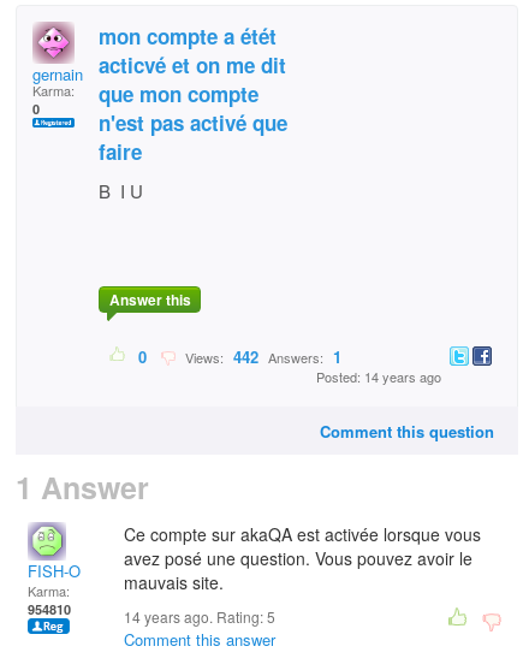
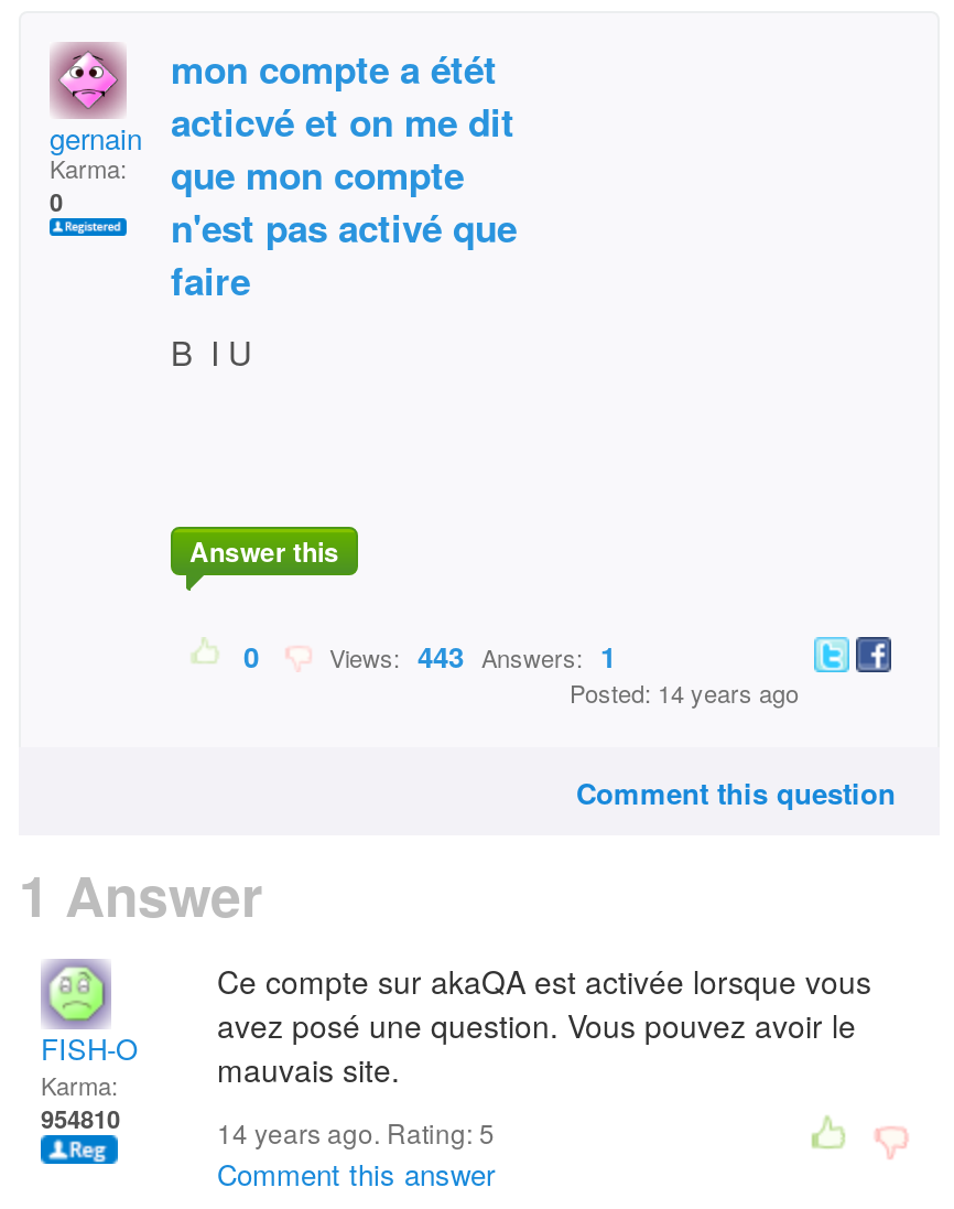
[178,345,341,368] Views: 442 Answers: 1 -> [316,635,616,677] Views: 443 Answers: 1

